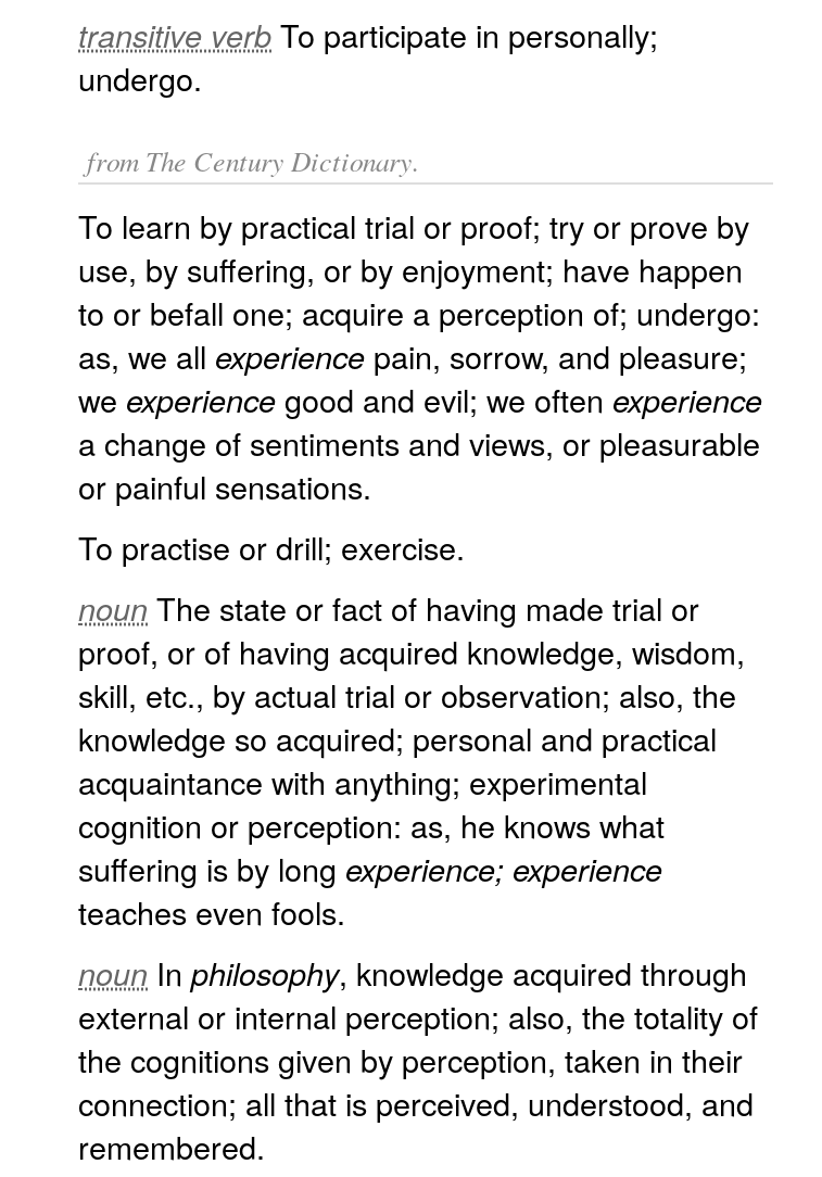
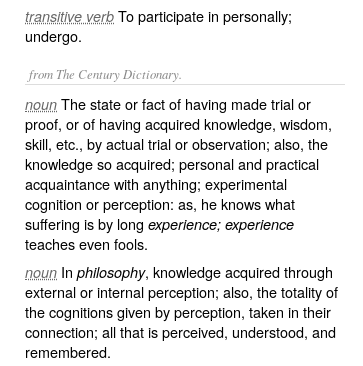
[78,202,762,569] To learn by practical trial or proof; try or prove by | use, by suffering, or by enjoyment; have happen | to or befall one; acquire a perception of; undergo: | as, we all experience pain, sorrow, and pleasure; | we experience good and evil; we often experience | a change of sentiments and views, or pleasurable | or painful sensations. | To practise or drill; exercise. -> none

